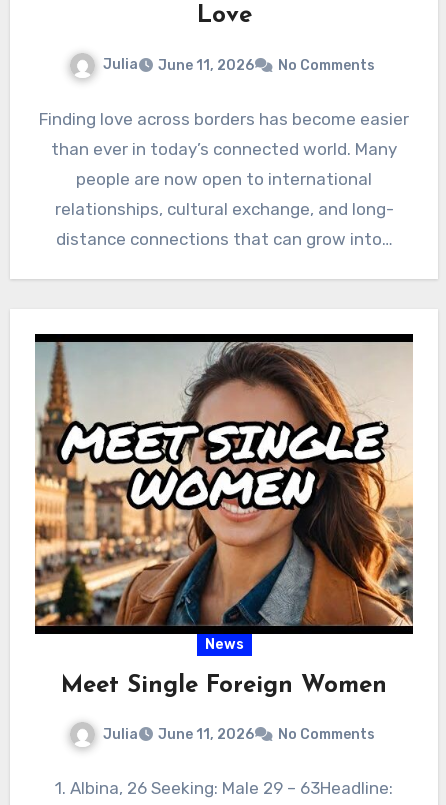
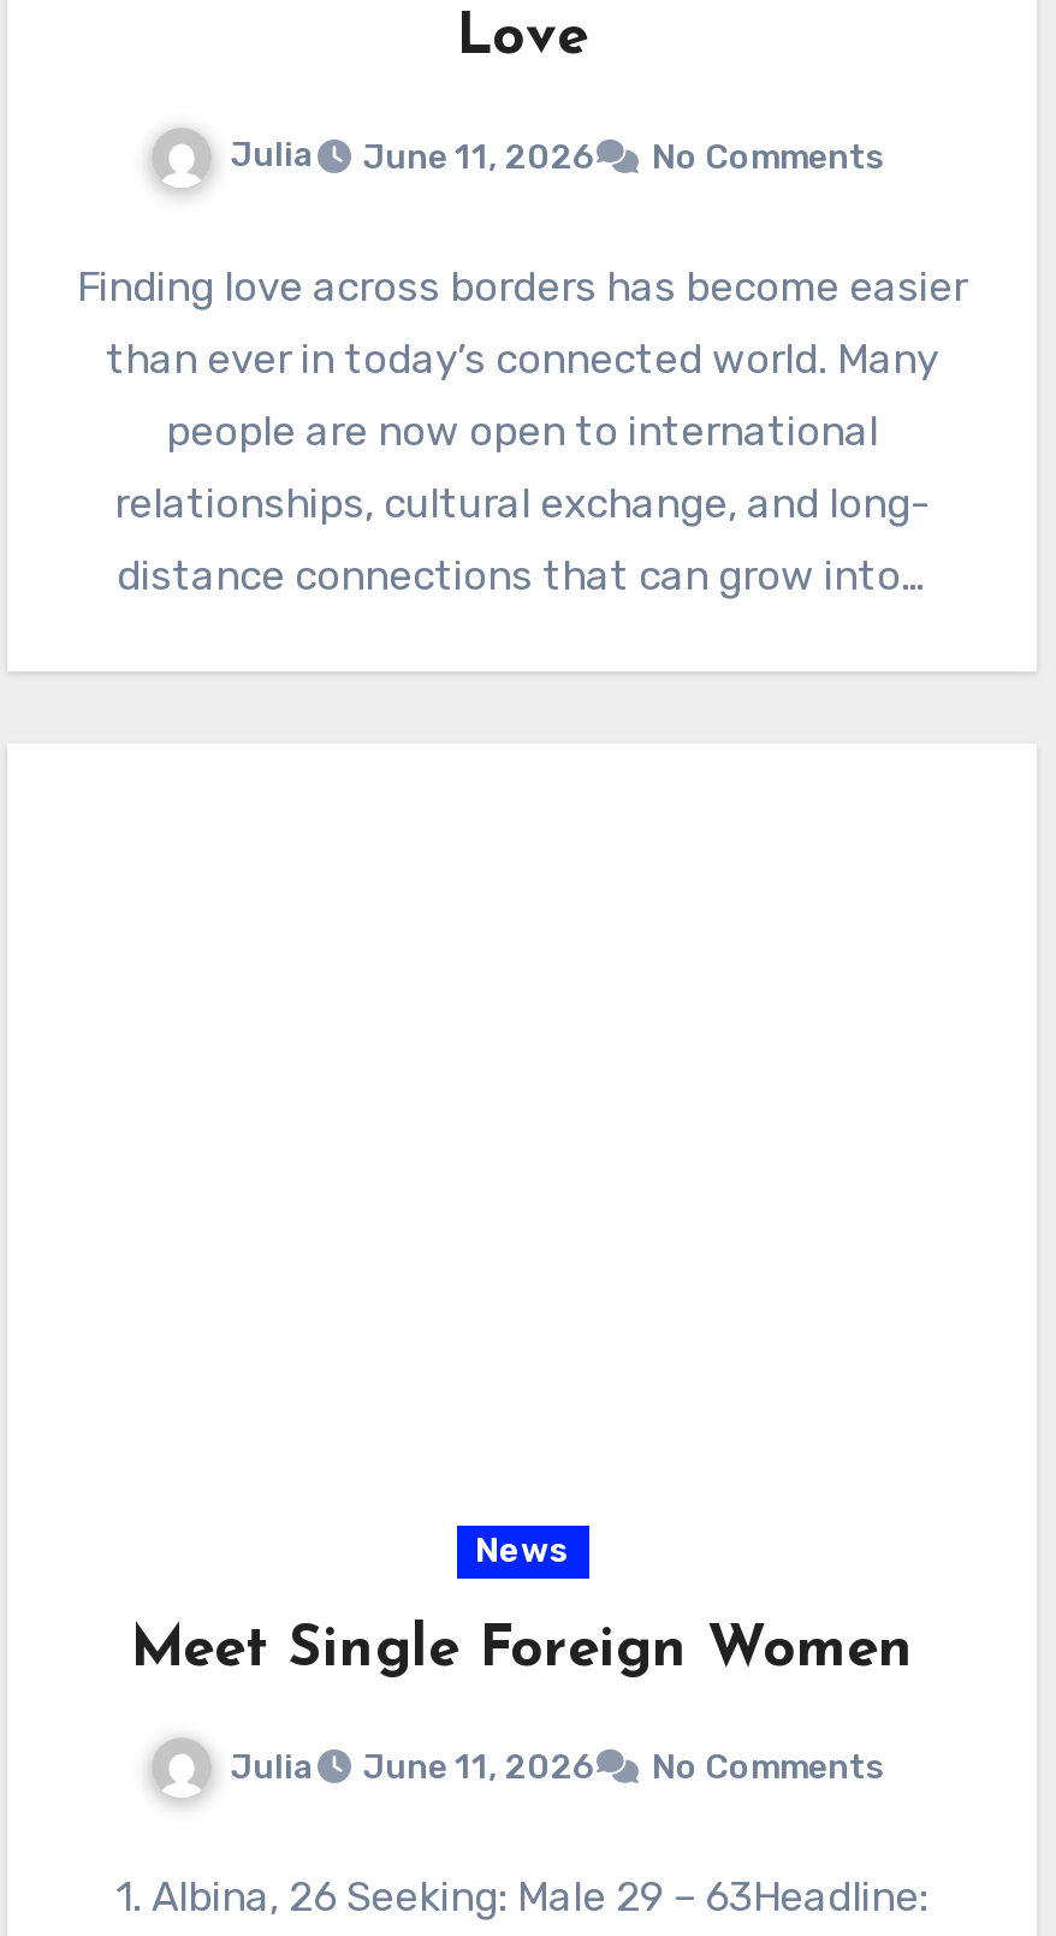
[34,333,414,635] [image] -> none

